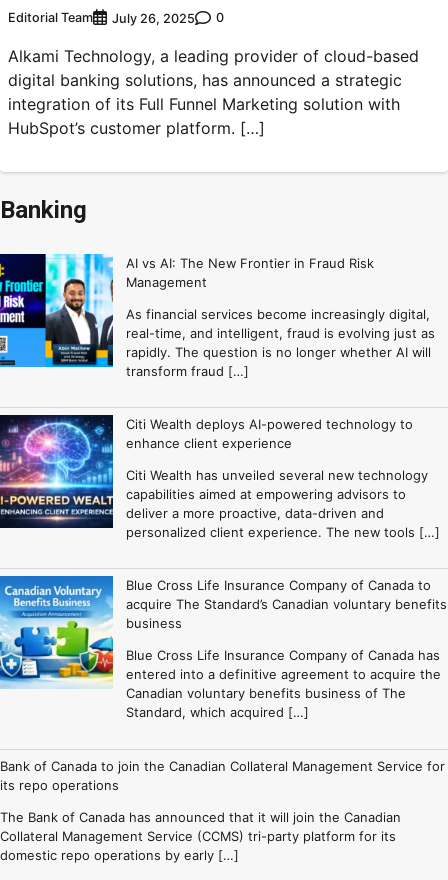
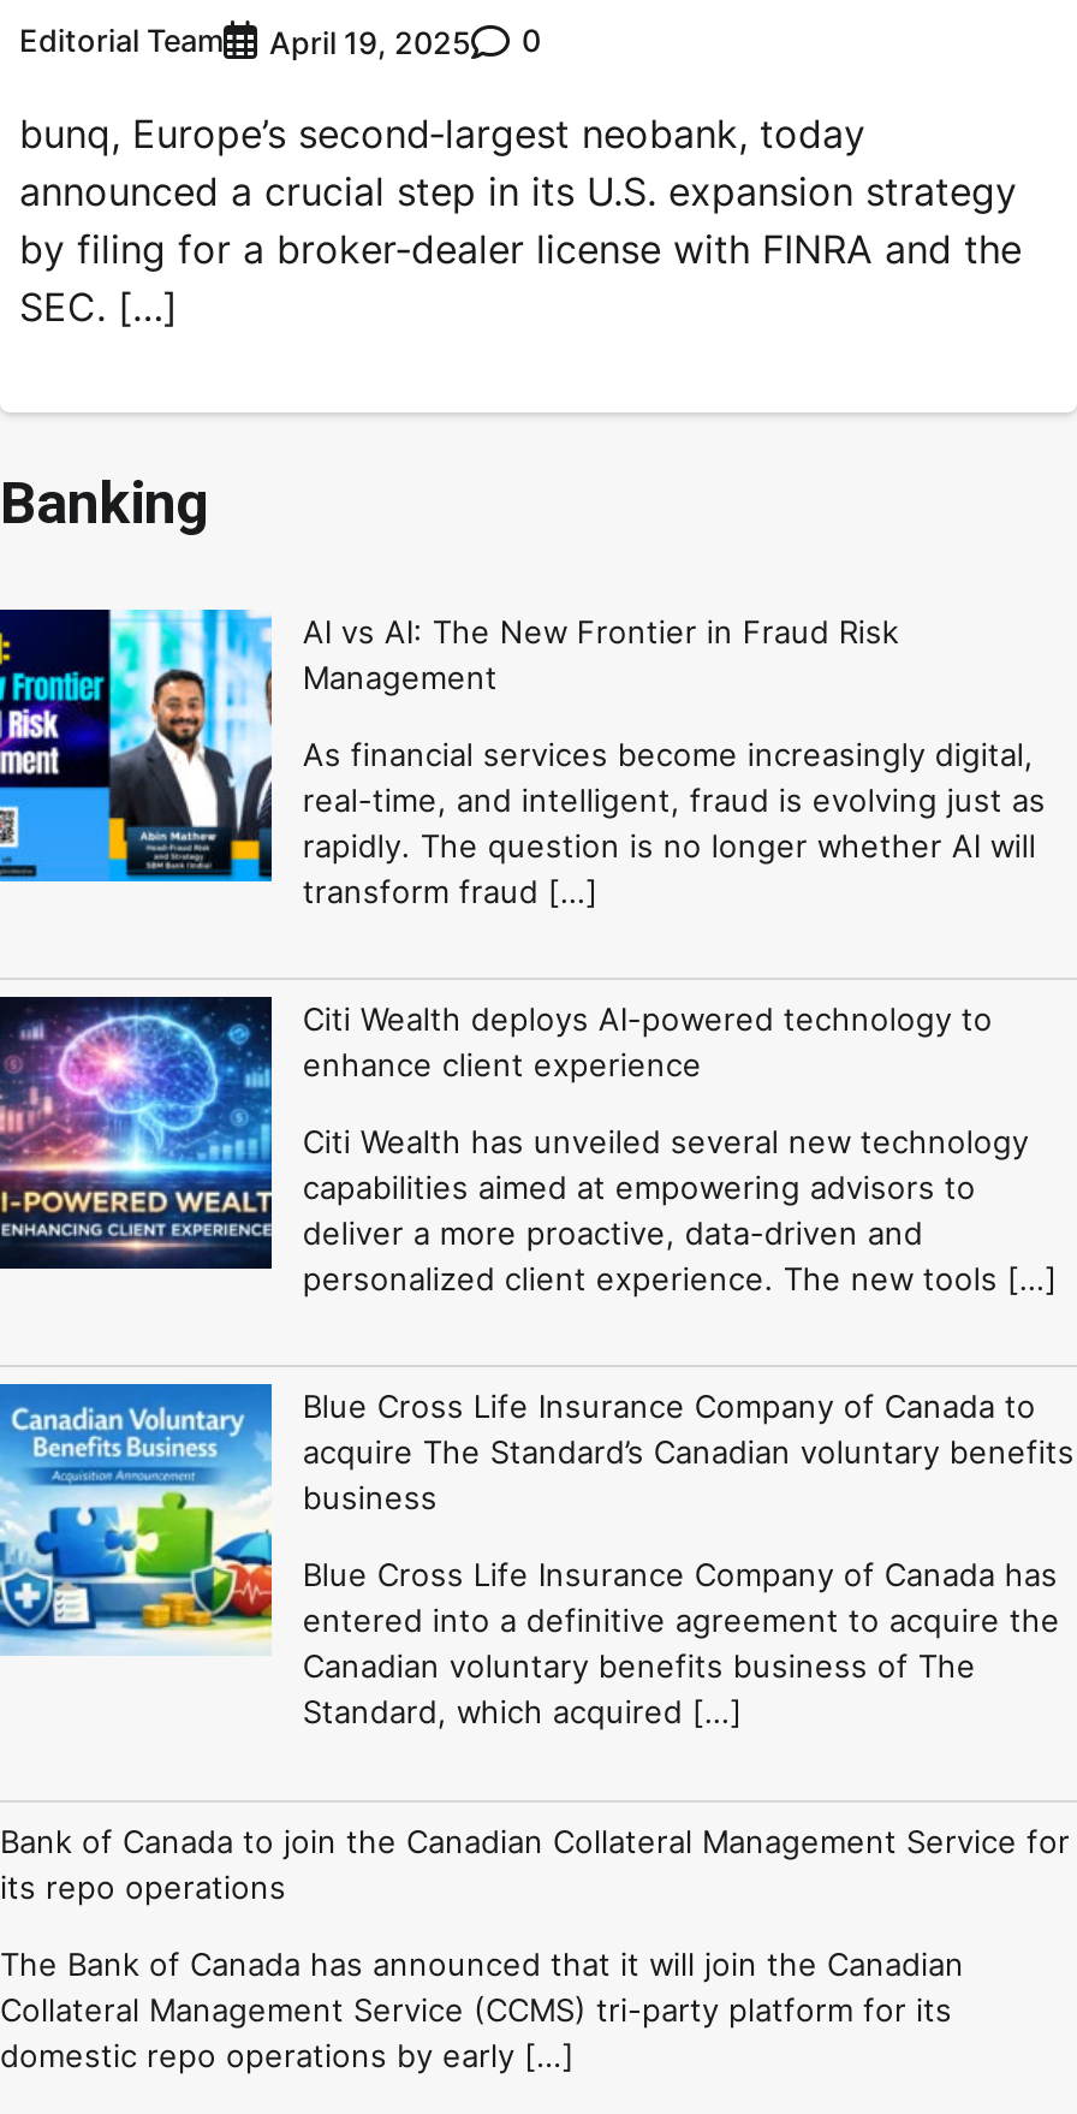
[8,10,224,26] Editorial Team July 26, 2025 0 -> [19,24,541,61] Editorial Team April 19, 2025 0
[8,46,419,138] Alkami Technology, a leading provider of cloud-based | digital banking solutions, has announced a strategic | integration of its Full Funnel Marketing solution with | HubSpot’s customer platform. […] -> [19,109,1022,330] bunq, Europe’s second‑largest neobank, today | announced a crucial step in its U.S. expansion strategy | by filing for a broker‑dealer license with FINRA and the | SEC. […]

